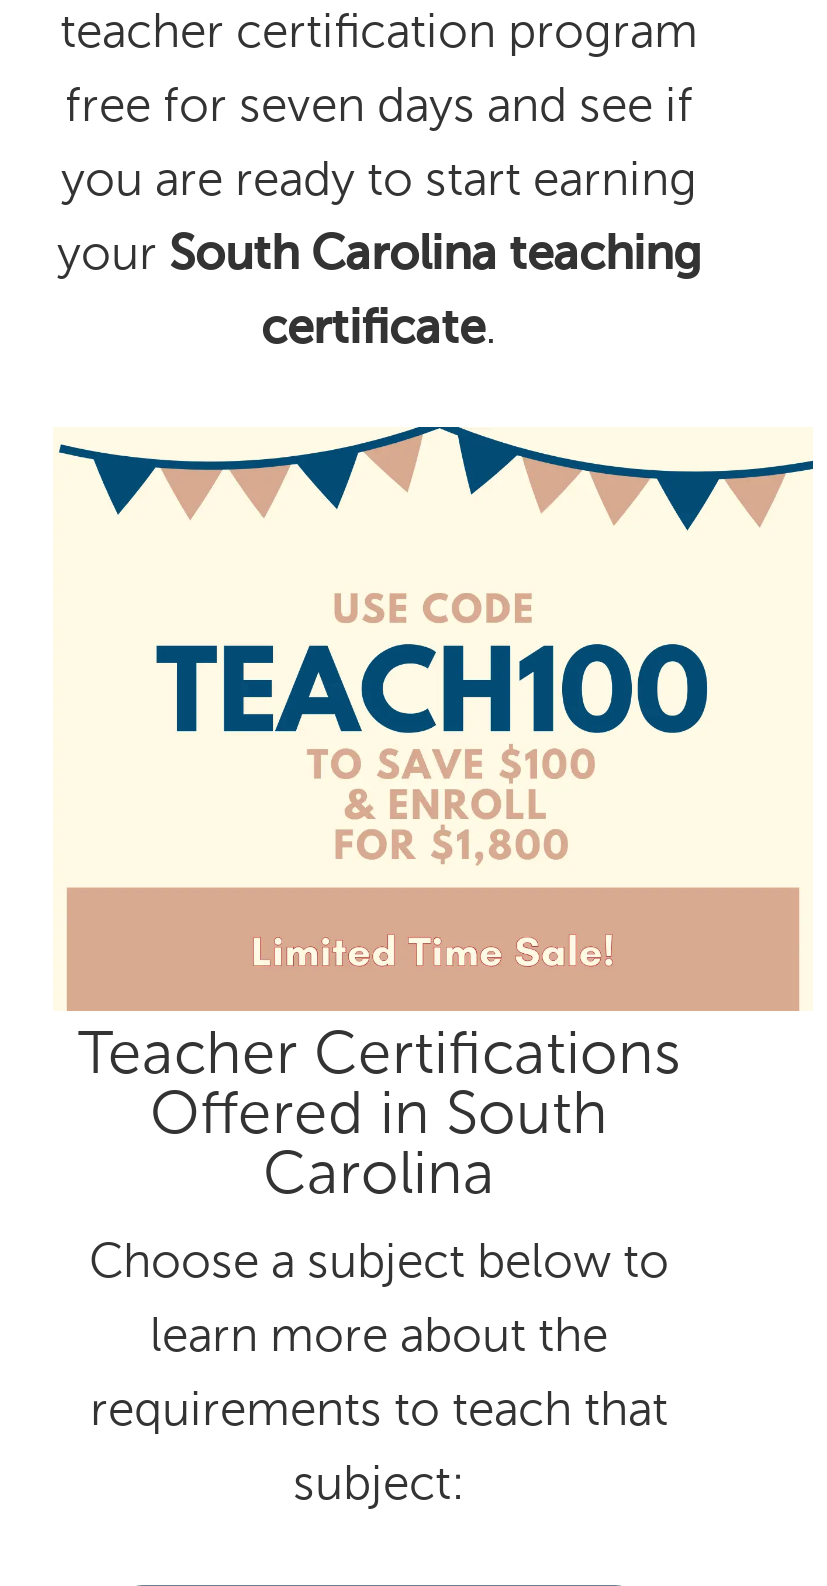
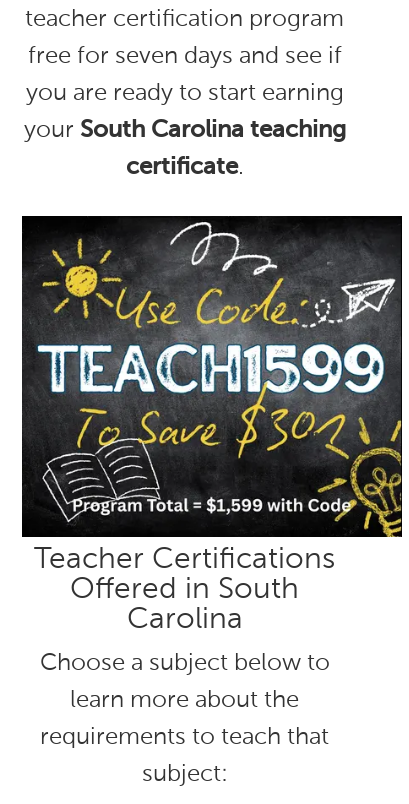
[53,425,815,1013] [image] -> [21,215,403,538] [image]

